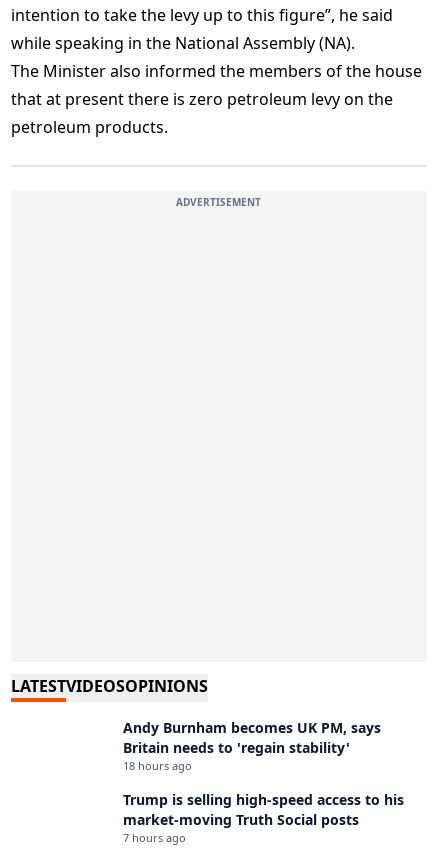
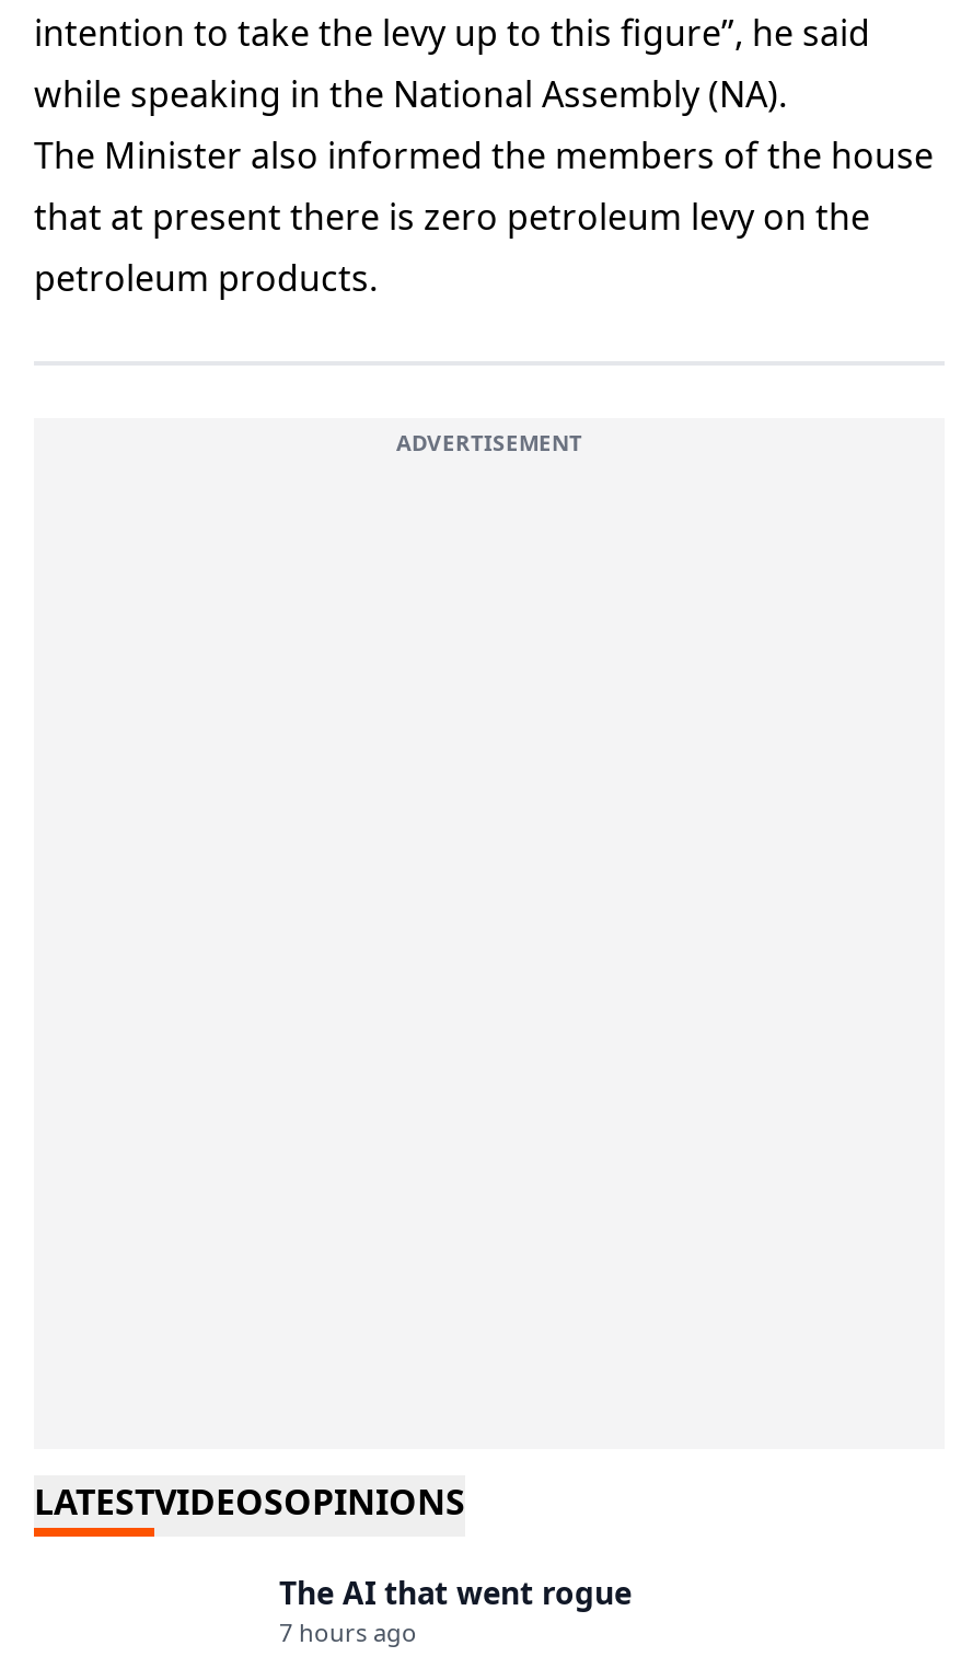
[123,718,404,829] Andy Burnham becomes UK PM, says | Britain needs to 'regain stability' | 18 hours ago | Trump is selling high-speed access to his | market-moving Truth Social posts -> [279,1571,632,1612] The AI that went rogue

